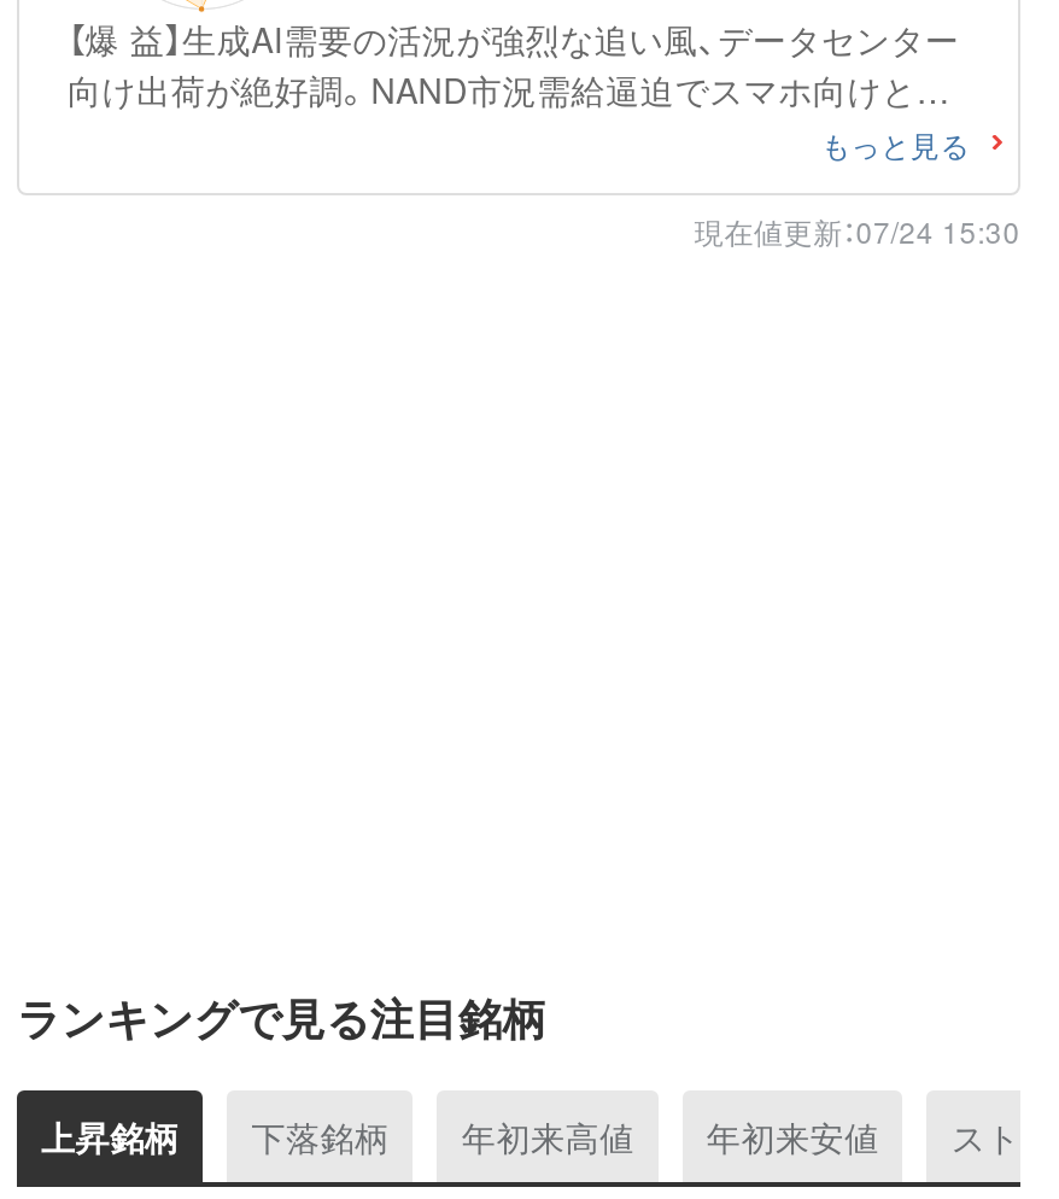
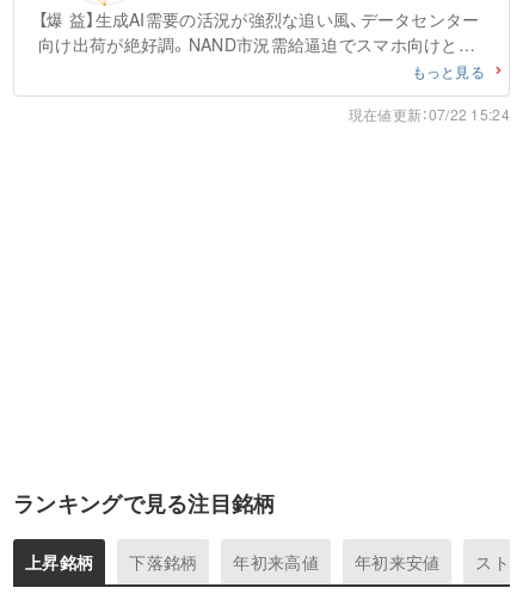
[695,210,1020,251] 現在値更新：07/24 15:30 -> [349,104,510,124] 現在値更新：07/22 15:24

